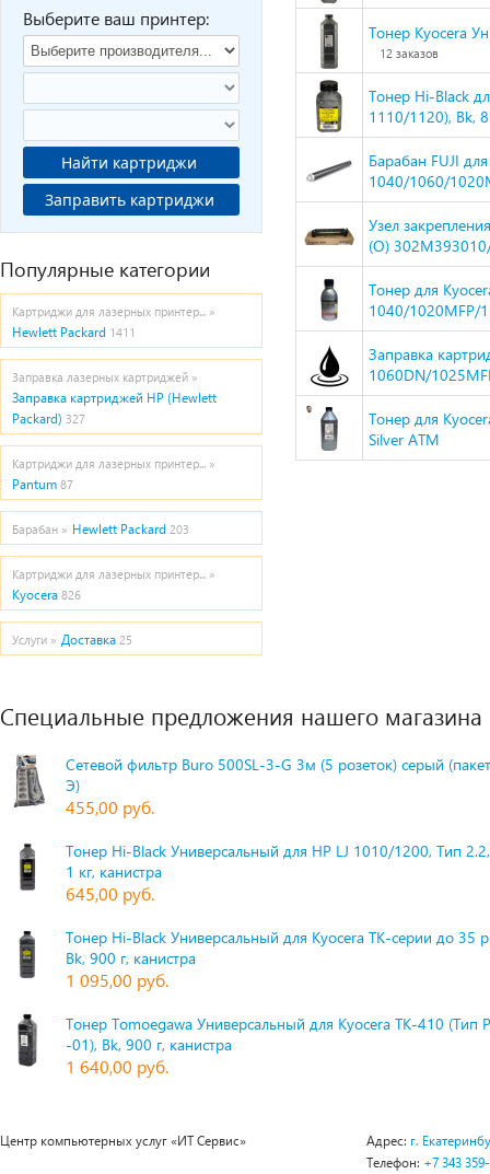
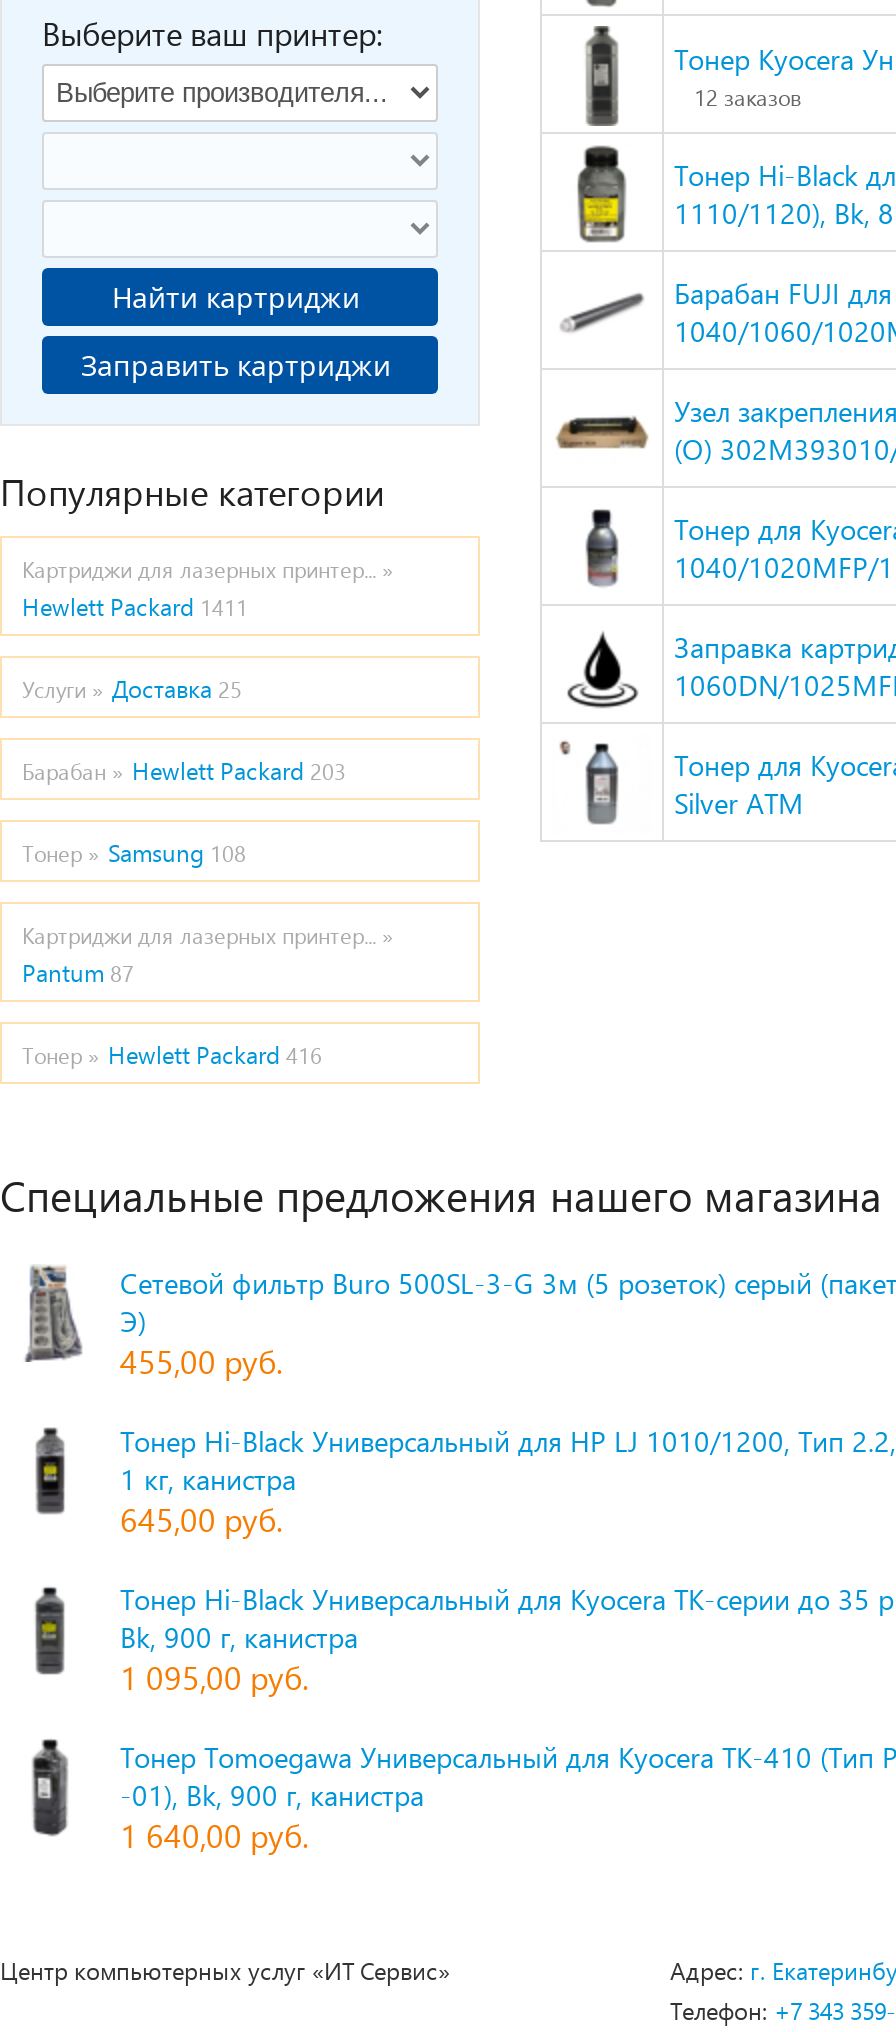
[12,370,217,427] Заправка лазерных картриджей » | Заправка картриджей HP (Hewlett | Packard) 327 -> [22,838,246,868] Тонер » Samsung 108
moved [12,456,215,492] -> [22,922,394,988]: Картриджи для лазерных принтер... » | Pantum 87
moved [12,521,189,537] -> [22,756,346,786]: Барабан » Hewlett Packard 203
[12,567,215,603] Картриджи для лазерных принтер... » | Kyocera 826 -> [22,1040,322,1070] Тонер » Hewlett Packard 416
moved [12,631,132,648] -> [22,674,242,704]: Услуги » Доставка 25

